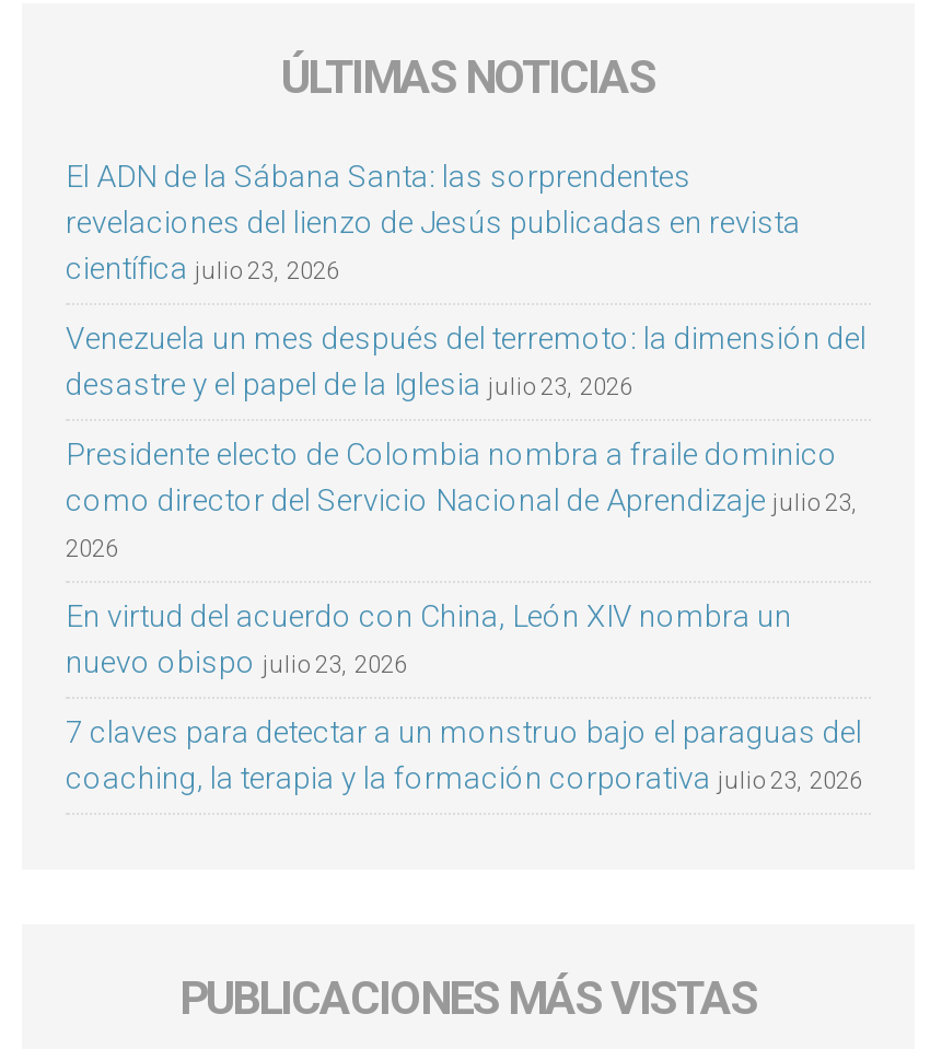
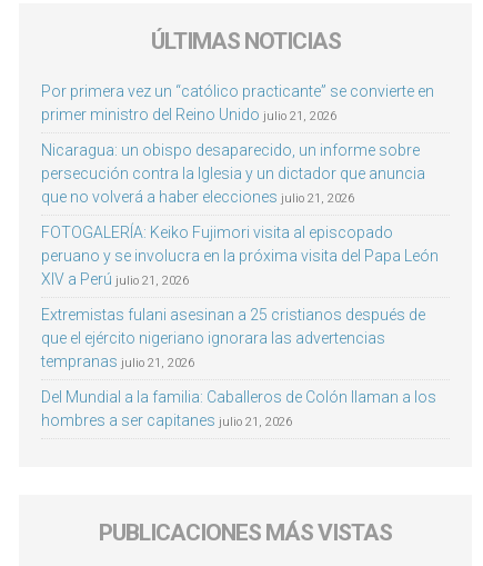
[66,158,867,794] El ADN de la Sábana Santa: las sorprendentes | revelaciones del lienzo de Jesús publicadas en revista | científica julio 23, 2026 | Venezuela un mes después del terremoto: la dimensión del | desastre y el papel de la Iglesia julio 23, 2026 | Presidente electo de Colombia nombra a fraile dominico | como director del Servicio Nacional de Aprendizaje julio 23, | 2026 | En virtud del acuerdo con China, León XIV nombra un | nuevo obispo julio 23, 2026 | 7 claves para detectar a un monstruo bajo el paraguas del | coaching, la terapia y la formación corporativa julio 23, 2026 -> [41,82,439,429] Por primera vez un “católico practicante” se convierte en | primer ministro del Reino Unido julio 21, 2026 | Nicaragua: un obispo desaparecido, un informe sobre | persecución contra la Iglesia y un dictador que anuncia | que no volverá a haber elecciones julio 21, 2026 | FOTOGALERÍA: Keiko Fujimori visita al episcopado | peruano y se involucra en la próxima visita del Papa León | XIV a Perú julio 21, 2026 | Extremistas fulani asesinan a 25 cristianos después de | que el ejército nigeriano ignorara las advertencias | tempranas julio 21, 2026 | Del Mundial a la familia: Caballeros de Colón llaman a los | hombres a ser capitanes julio 21, 2026

